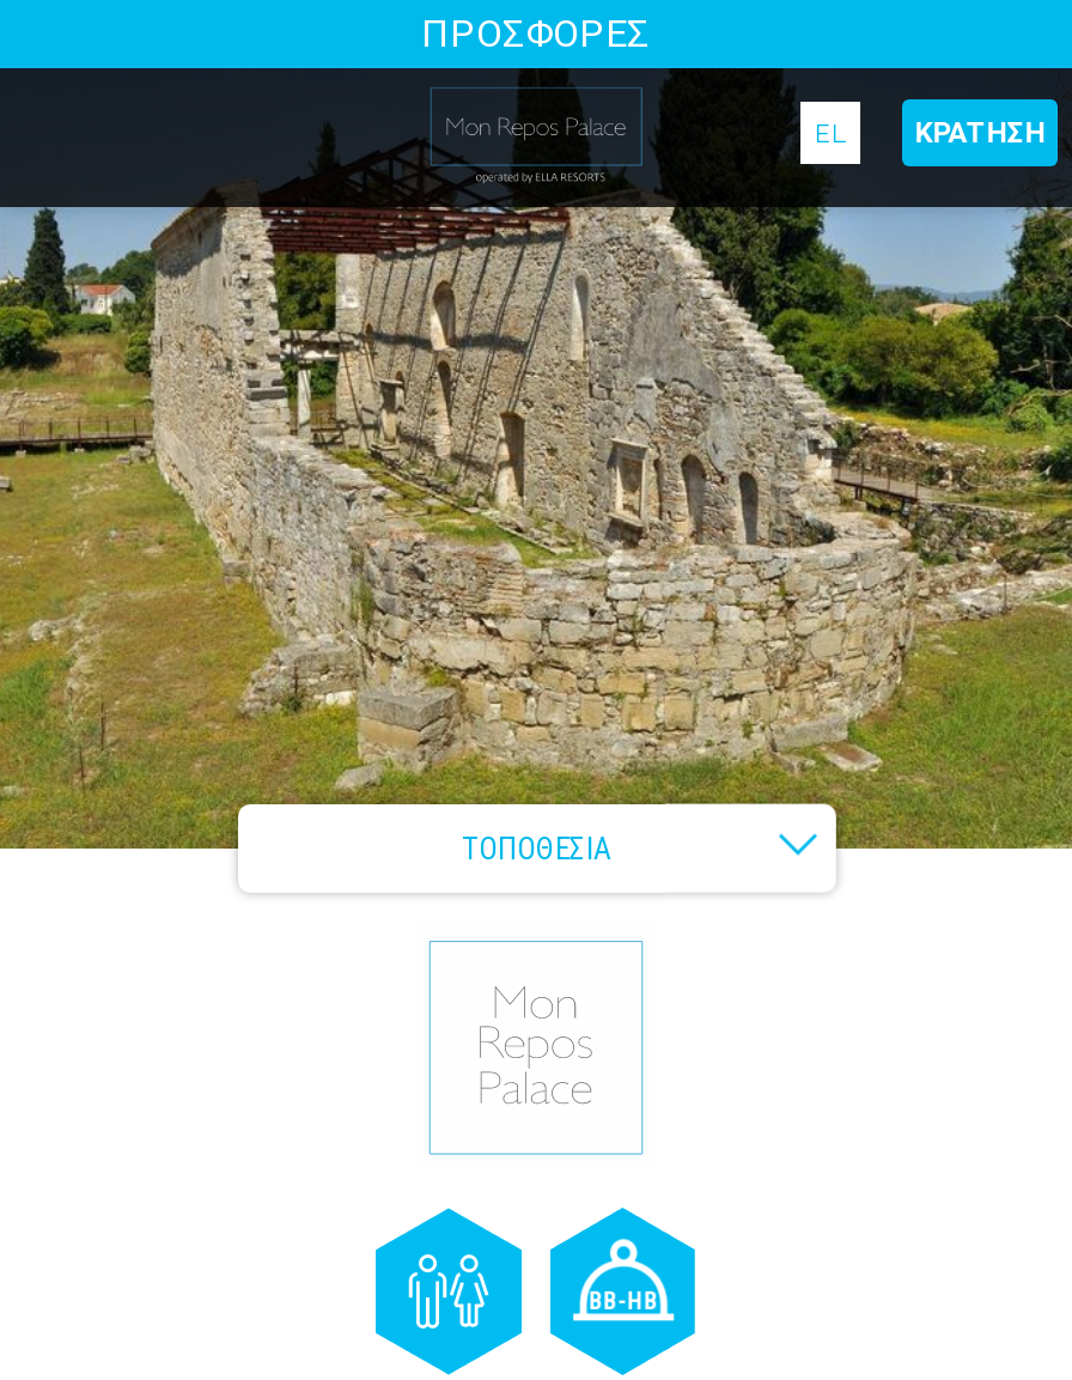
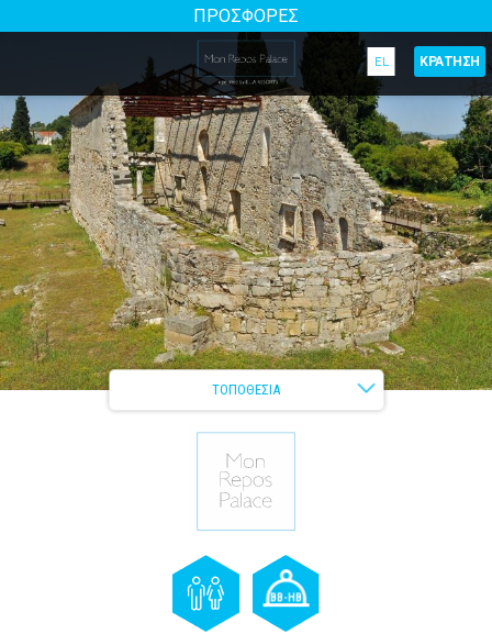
[462,830,610,866] ΤΟΠΟΘΕΣΙΑ -> [212,381,280,398] ΤΟΠΟΘΕΣΊΑ

